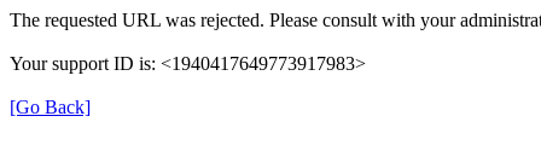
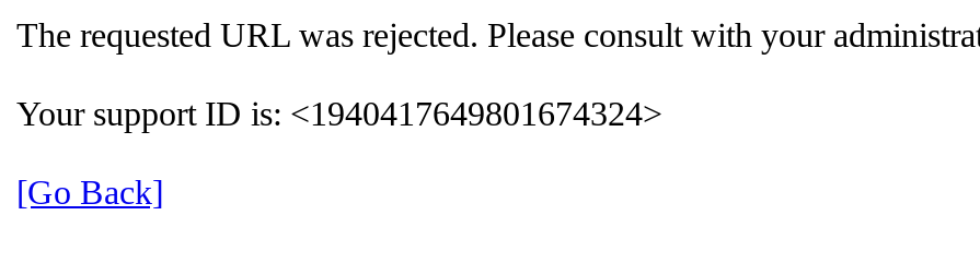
[10,53,366,74] Your support ID is: <1940417649773917983> -> [16,95,662,132] Your support ID is: <1940417649801674324>

